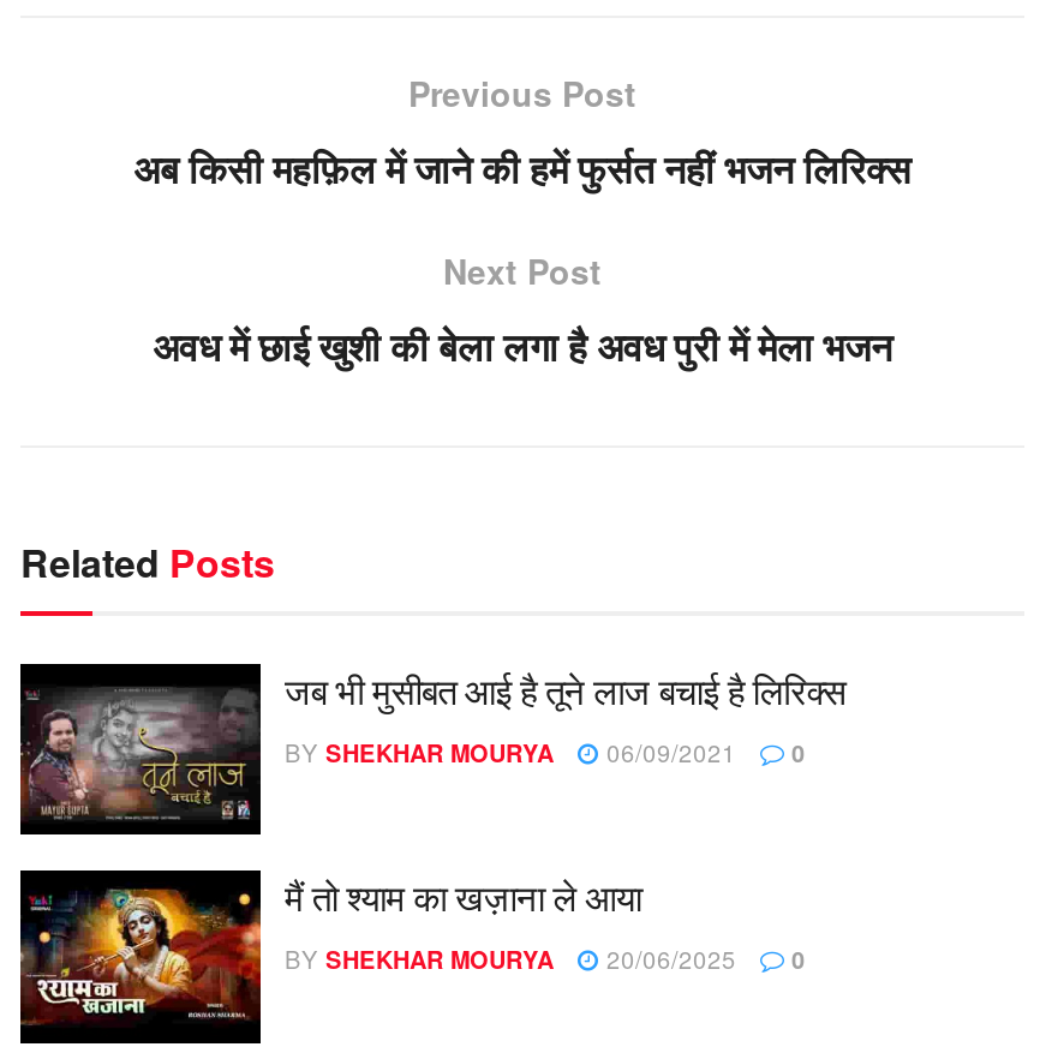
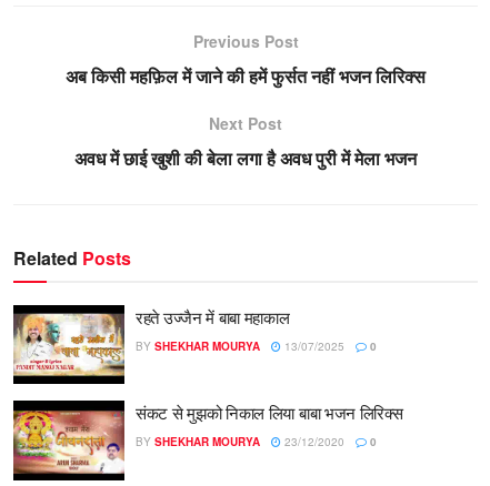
[18,664,846,818] [image] | जब भी मुसीबत आई है तूने लाज बचाई है लिरिक्स -> [13,305,290,376] [image] | रहते उज्जैन में बाबा महाकाल
[285,736,806,769] BY SHEKHAR MOURYA 06/09/2021 0 -> [136,338,377,354] BY SHEKHAR MOURYA 13/07/2025 0
[18,871,642,1029] [image] | मैं तो श्याम का खज़ाना ले आया -> [12,401,403,475] [image] | संकट से मुझको निकाल लिया बाबा भजन लिरिक्स
[285,944,806,977] BY SHEKHAR MOURYA 20/06/2025 0 -> [136,434,377,450] BY SHEKHAR MOURYA 23/12/2020 0

